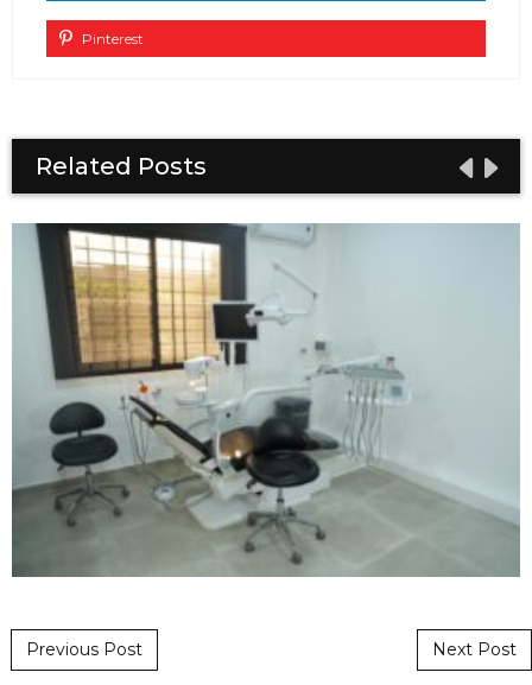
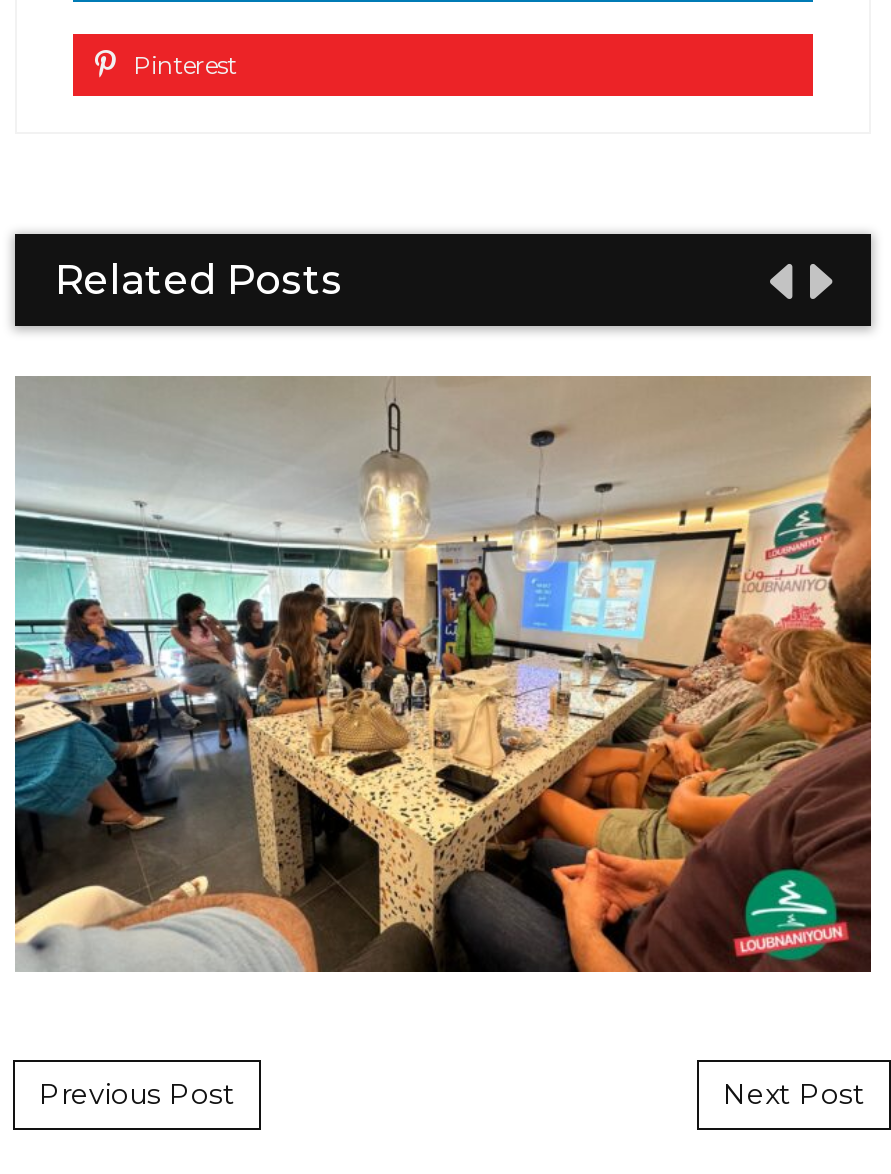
[11,223,520,577] [image] -> [13,375,873,973] [image]

